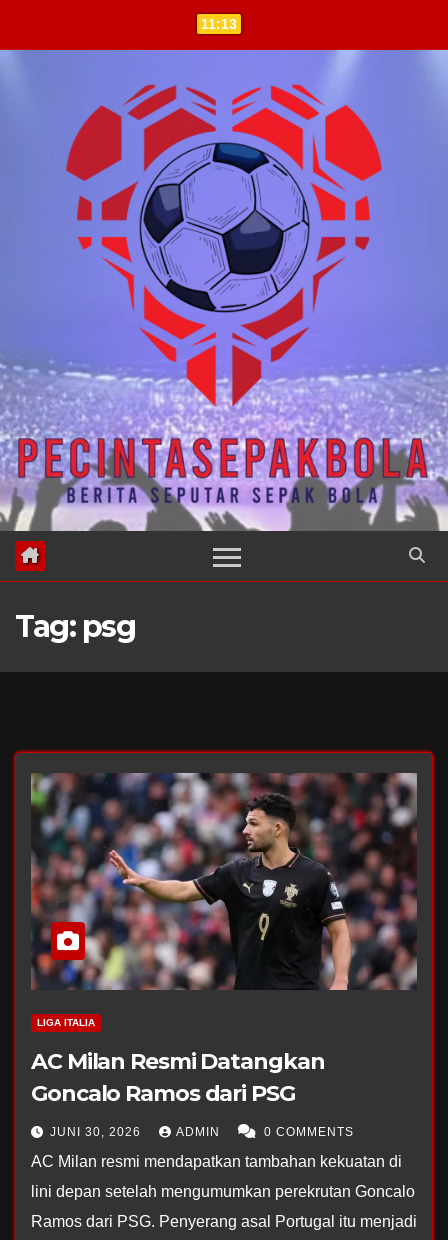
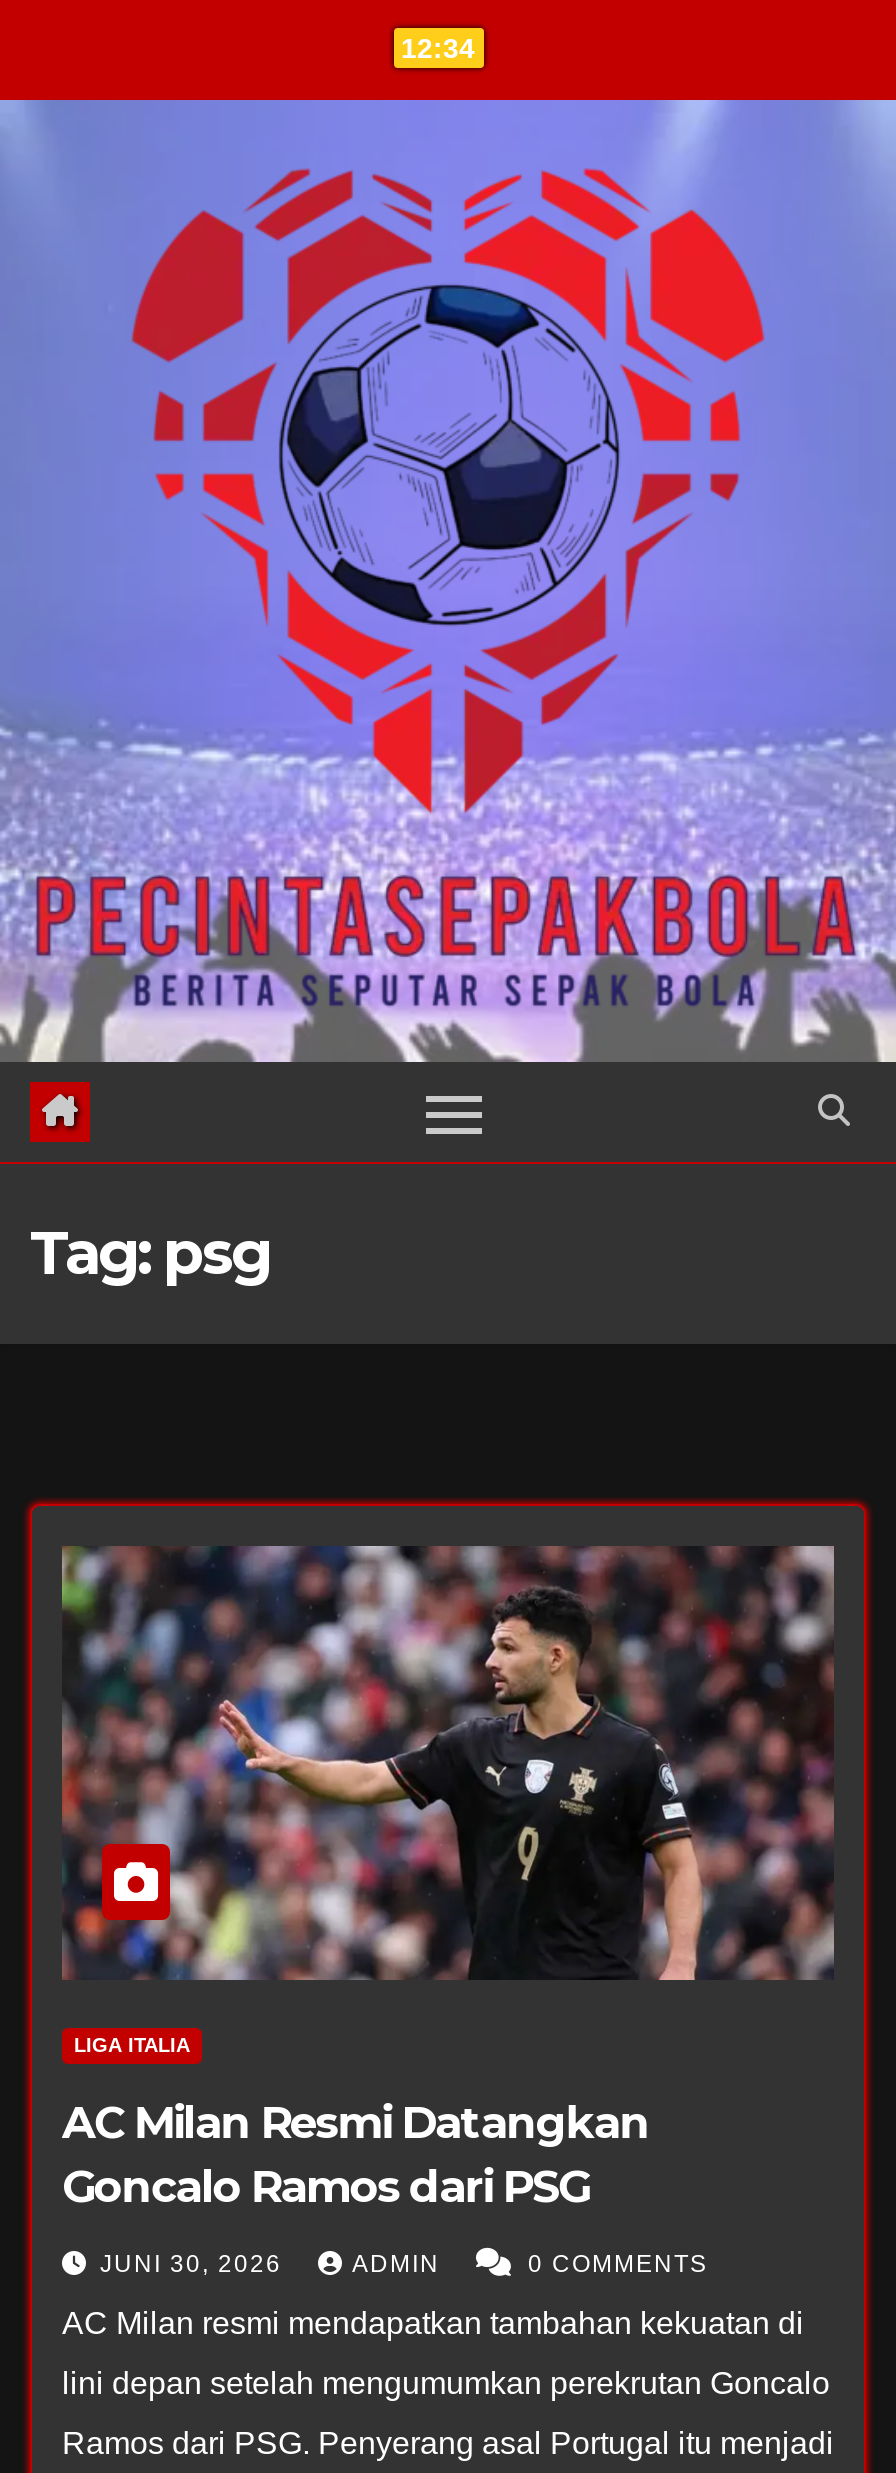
[201,16,237,32] 11:13 -> [401,32,475,64] 12:34

